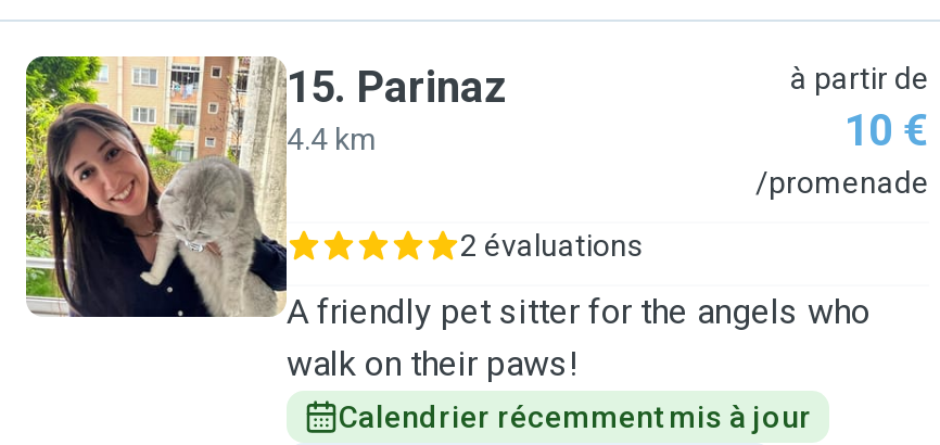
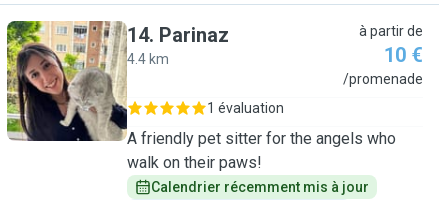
[287,61,508,113] 15. Parinaz -> [127,23,229,47] 14. Parinaz
[460,228,643,263] 2 évaluations -> [207,100,284,116] 1 évaluation

